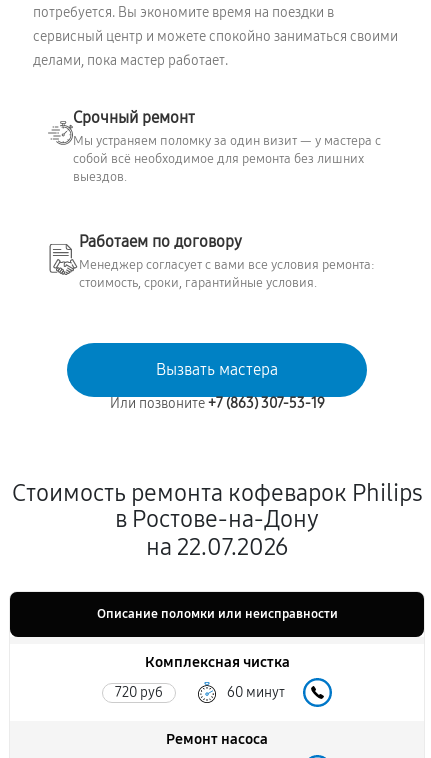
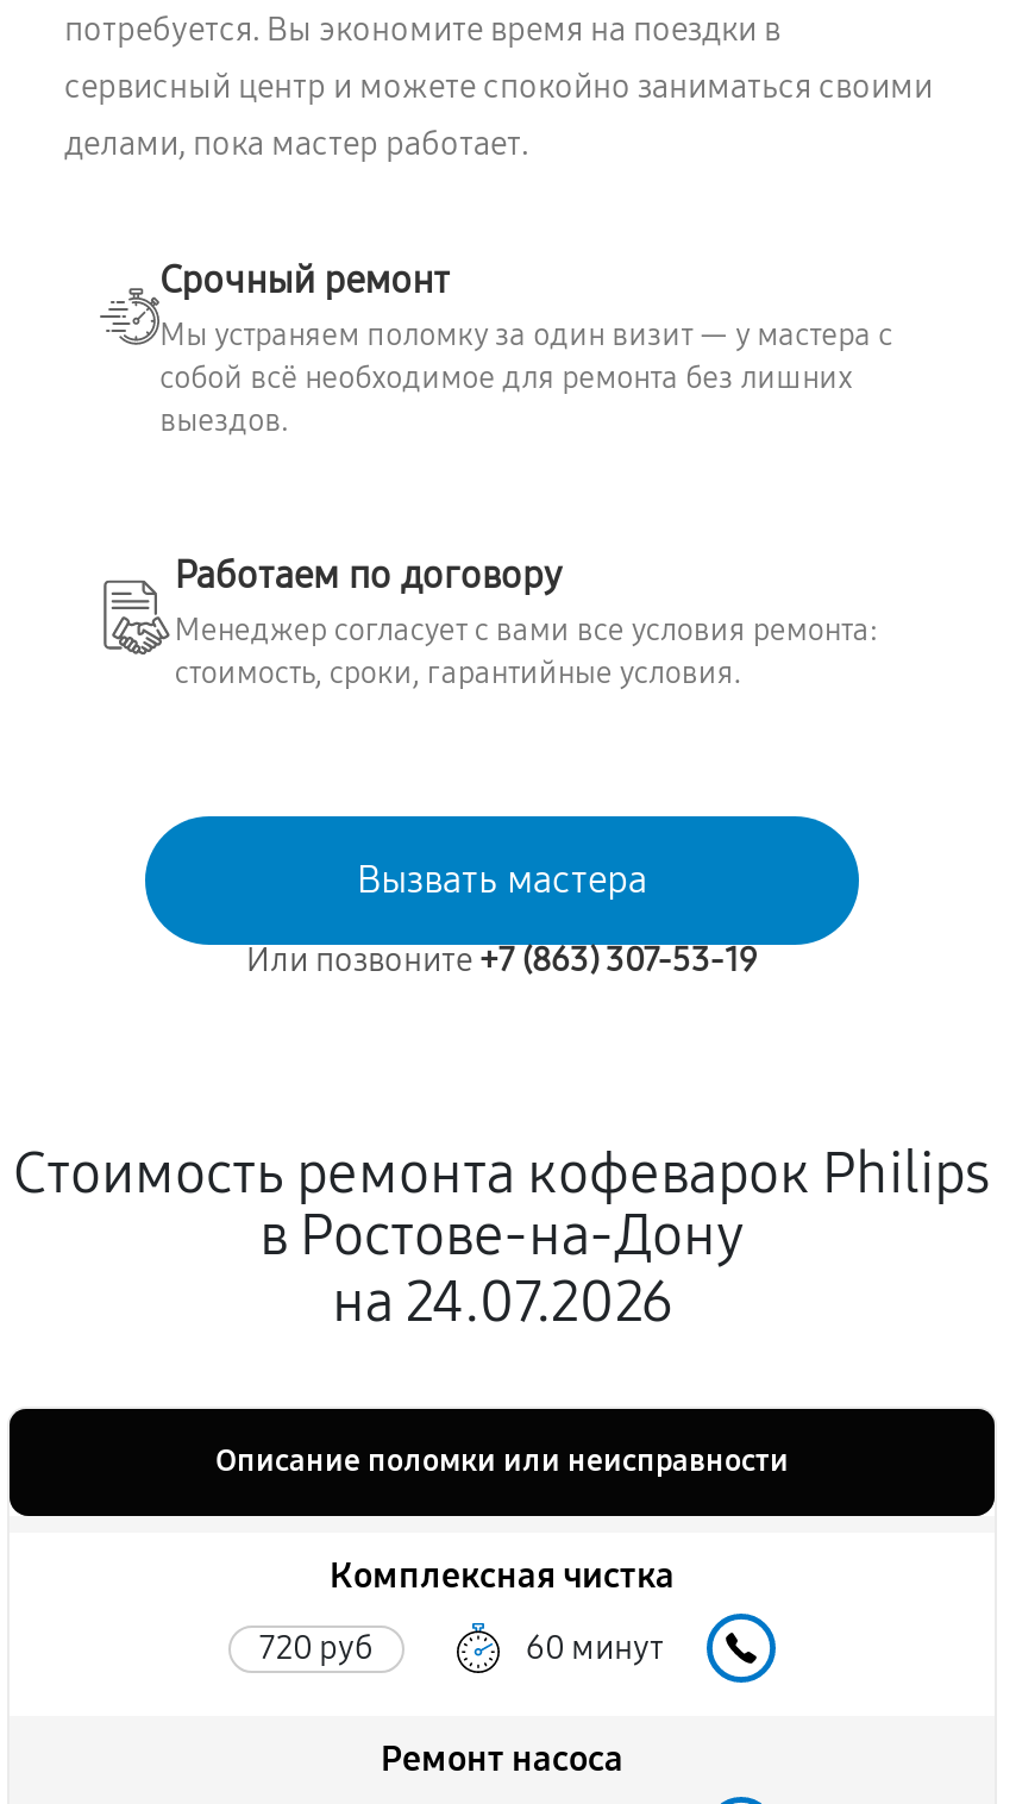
[146,533,288,561] на 22.07.2026 -> [332,1269,672,1335] на 24.07.2026

